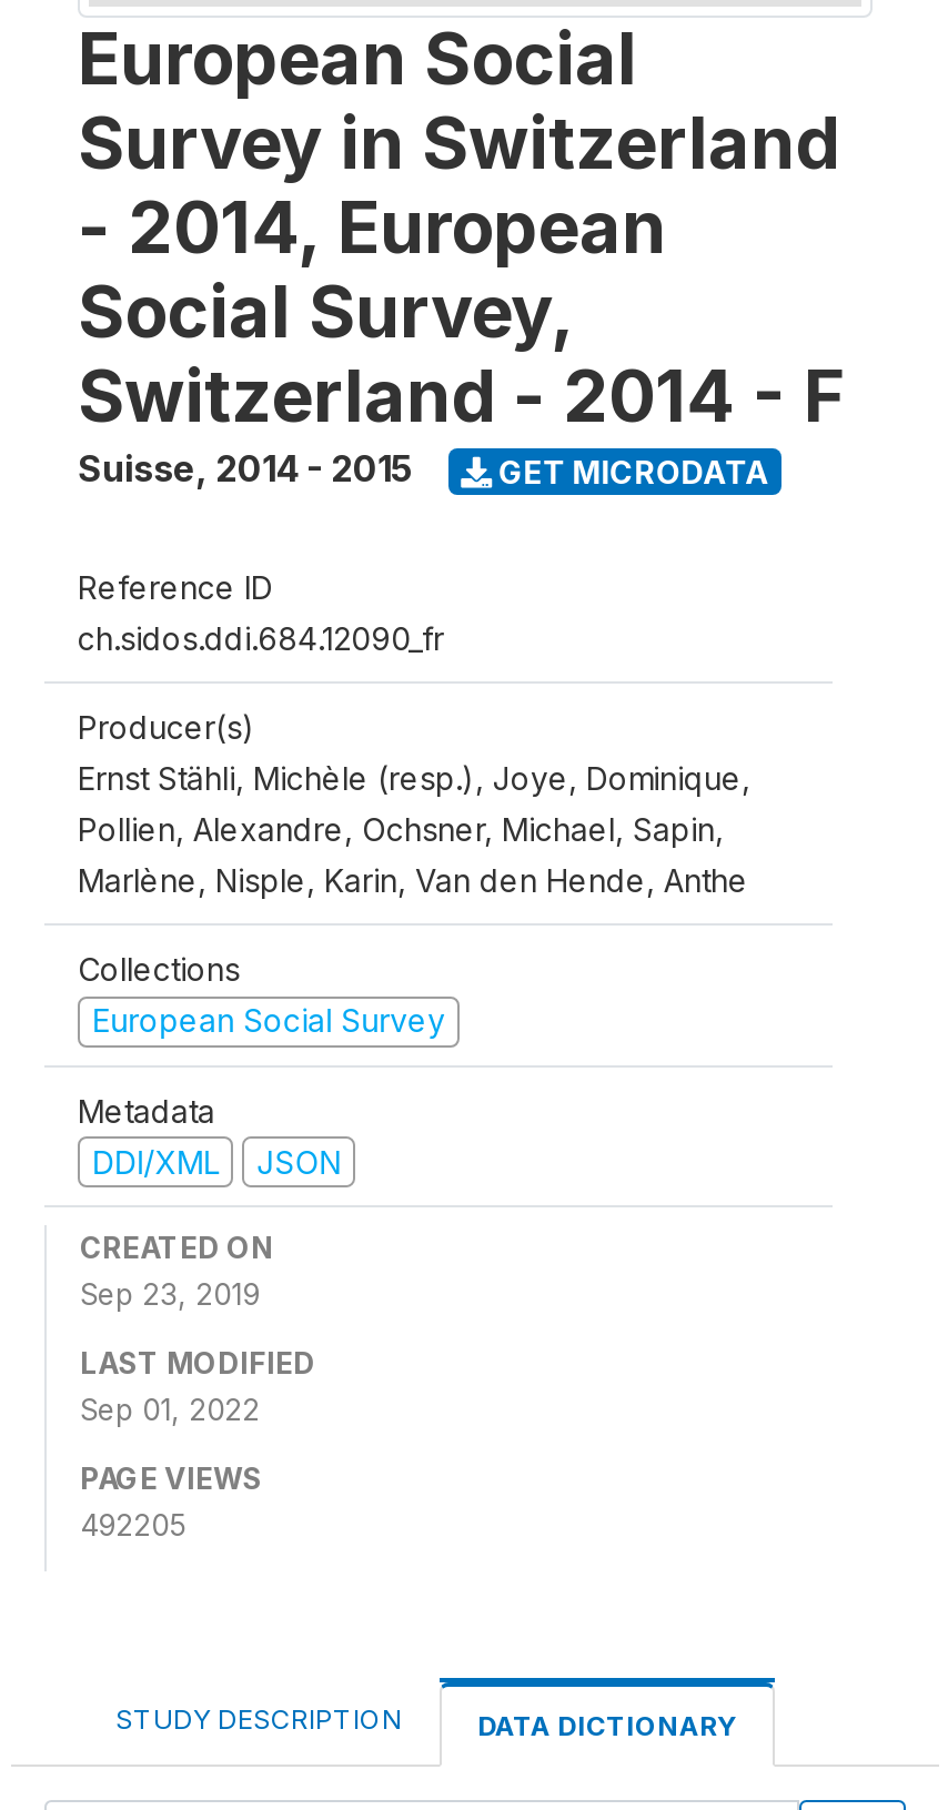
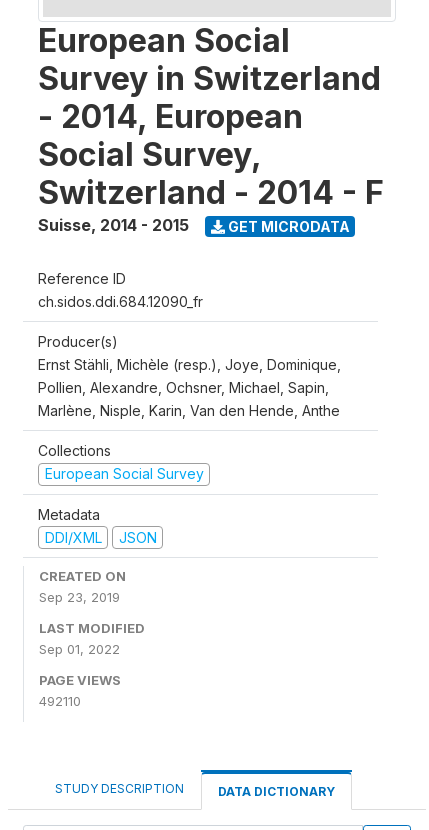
[80,1507,186,1543] 492205 -> [39,693,81,709] 492110

